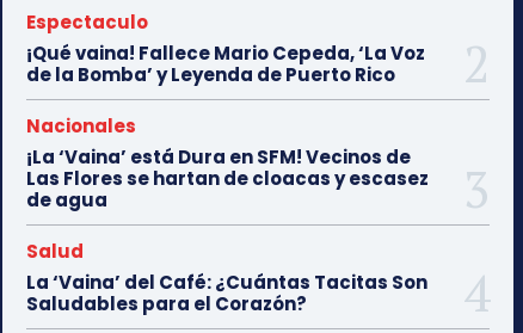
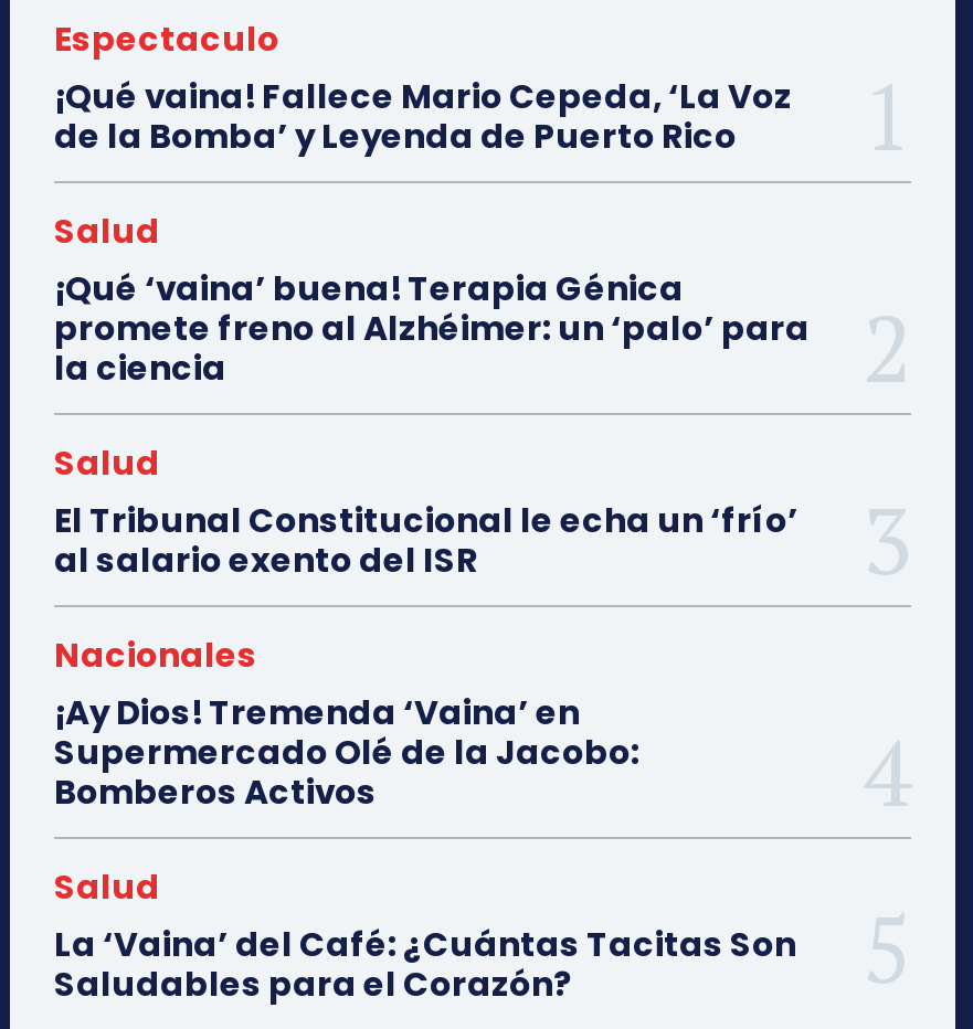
none -> [54,207,810,583] Salud | ¡Qué ‘vaina’ buena! Terapia Génica | promete freno al Alzhéimer: un ‘palo’ para | la ciencia | Salud | El Tribunal Constitucional le echa un ‘frío’ | al salario exento del ISR
[26,144,429,212] ¡La ‘Vaina’ está Dura en SFM! Vecinos de | Las Flores se hartan de cloacas y escasez | de agua -> [54,689,639,815] ¡Ay Dios! Tremenda ‘Vaina’ en | Supermercado Olé de la Jacobo: | Bomberos Activos

